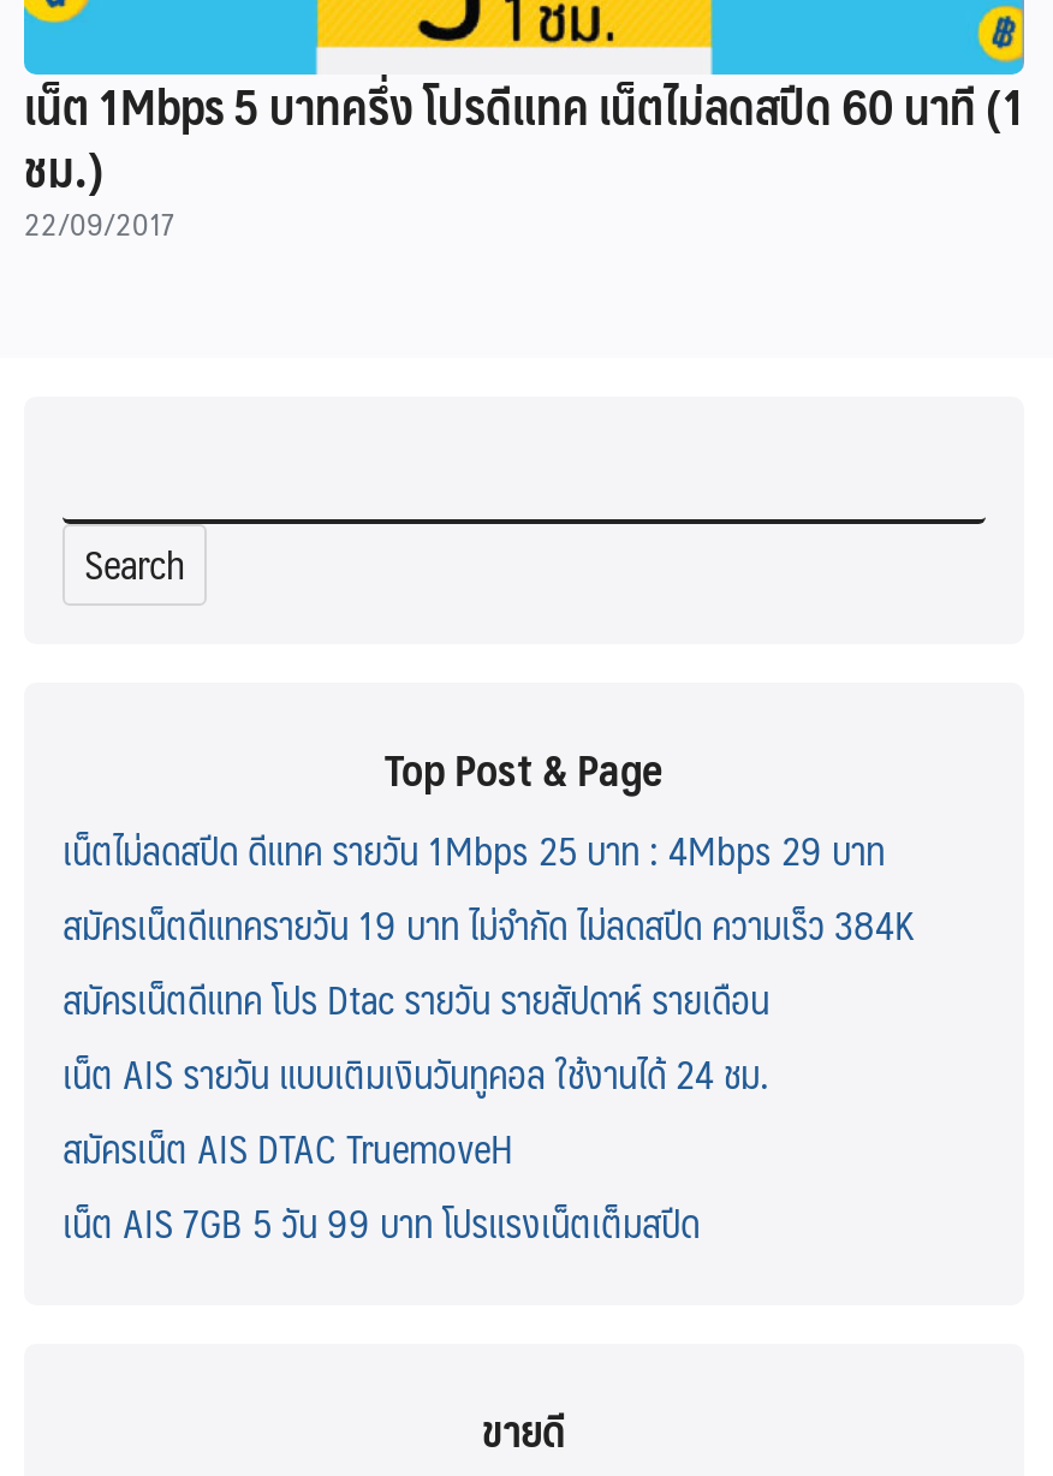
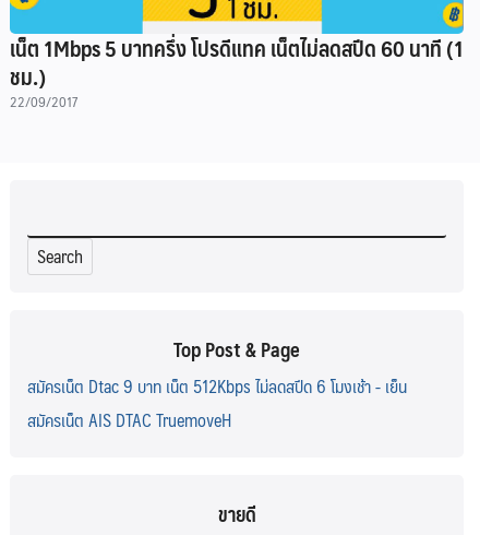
[63,818,914,1106] เน็ตไม่ลดสปีด ดีแทค รายวัน 1Mbps 25 บาท : 4Mbps 29 บาท | สมัครเน็ตดีแทครายวัน 19 บาท ไม่จำกัด ไม่ลดสปีด ความเร็ว 384K | สมัครเน็ตดีแทค โปร Dtac รายวัน รายสัปดาห์ รายเดือน | เน็ต AIS รายวัน แบบเติมเงินวันทูคอล ใช้งานได้ 24 ชม. -> [27,371,407,401] สมัครเน็ต Dtac 9 บาท เน็ต 512Kbps ไม่ลดสปีด 6 โมงเช้า - เย็น
[63,1190,700,1255] เน็ต AIS 7GB 5 วัน 99 บาท โปรแรงเน็ตเต็มสปีด -> none

